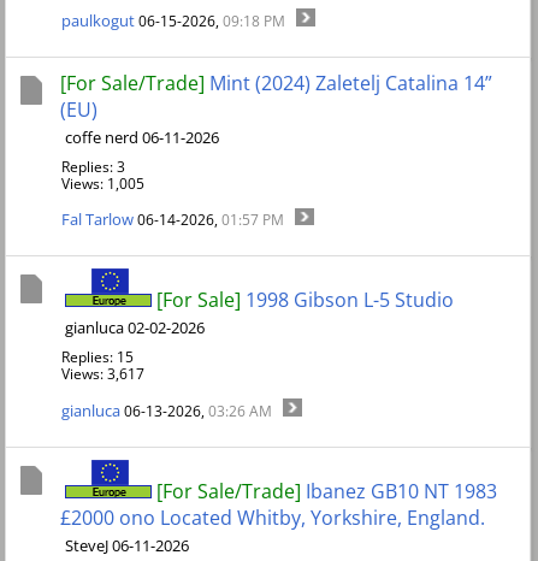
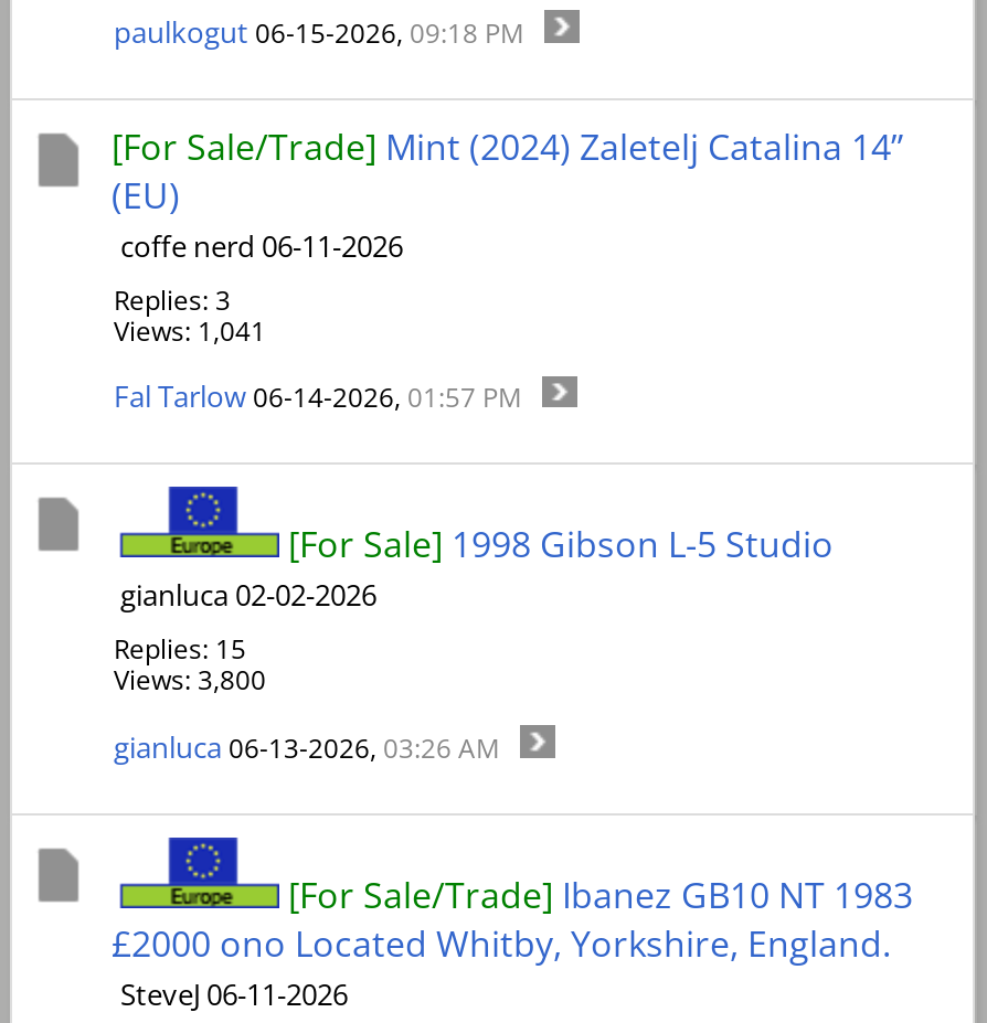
[61,173,144,194] Views: 1,005 -> [114,312,266,349] Views: 1,041
[61,364,144,385] Views: 3,617 -> [114,662,266,699] Views: 3,800

